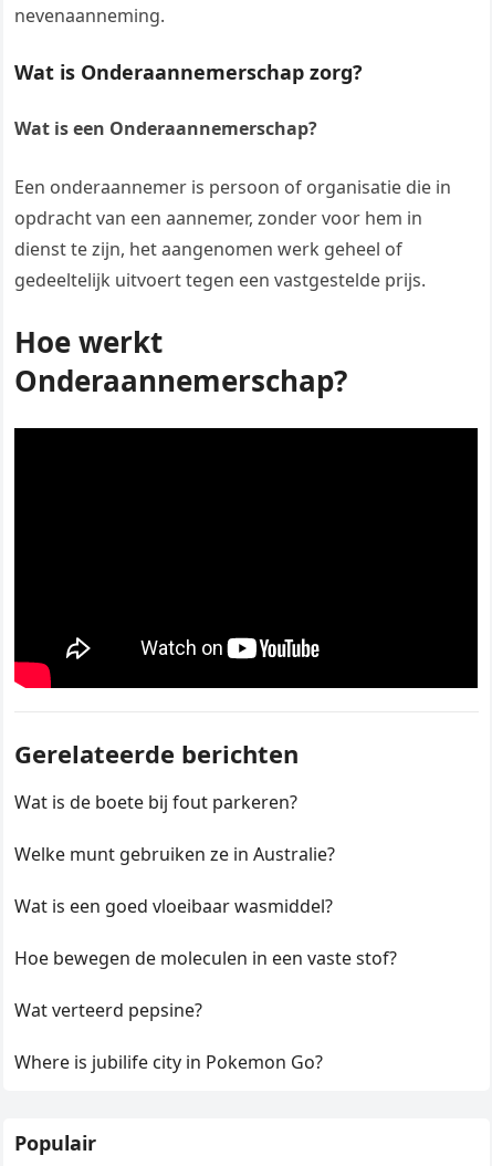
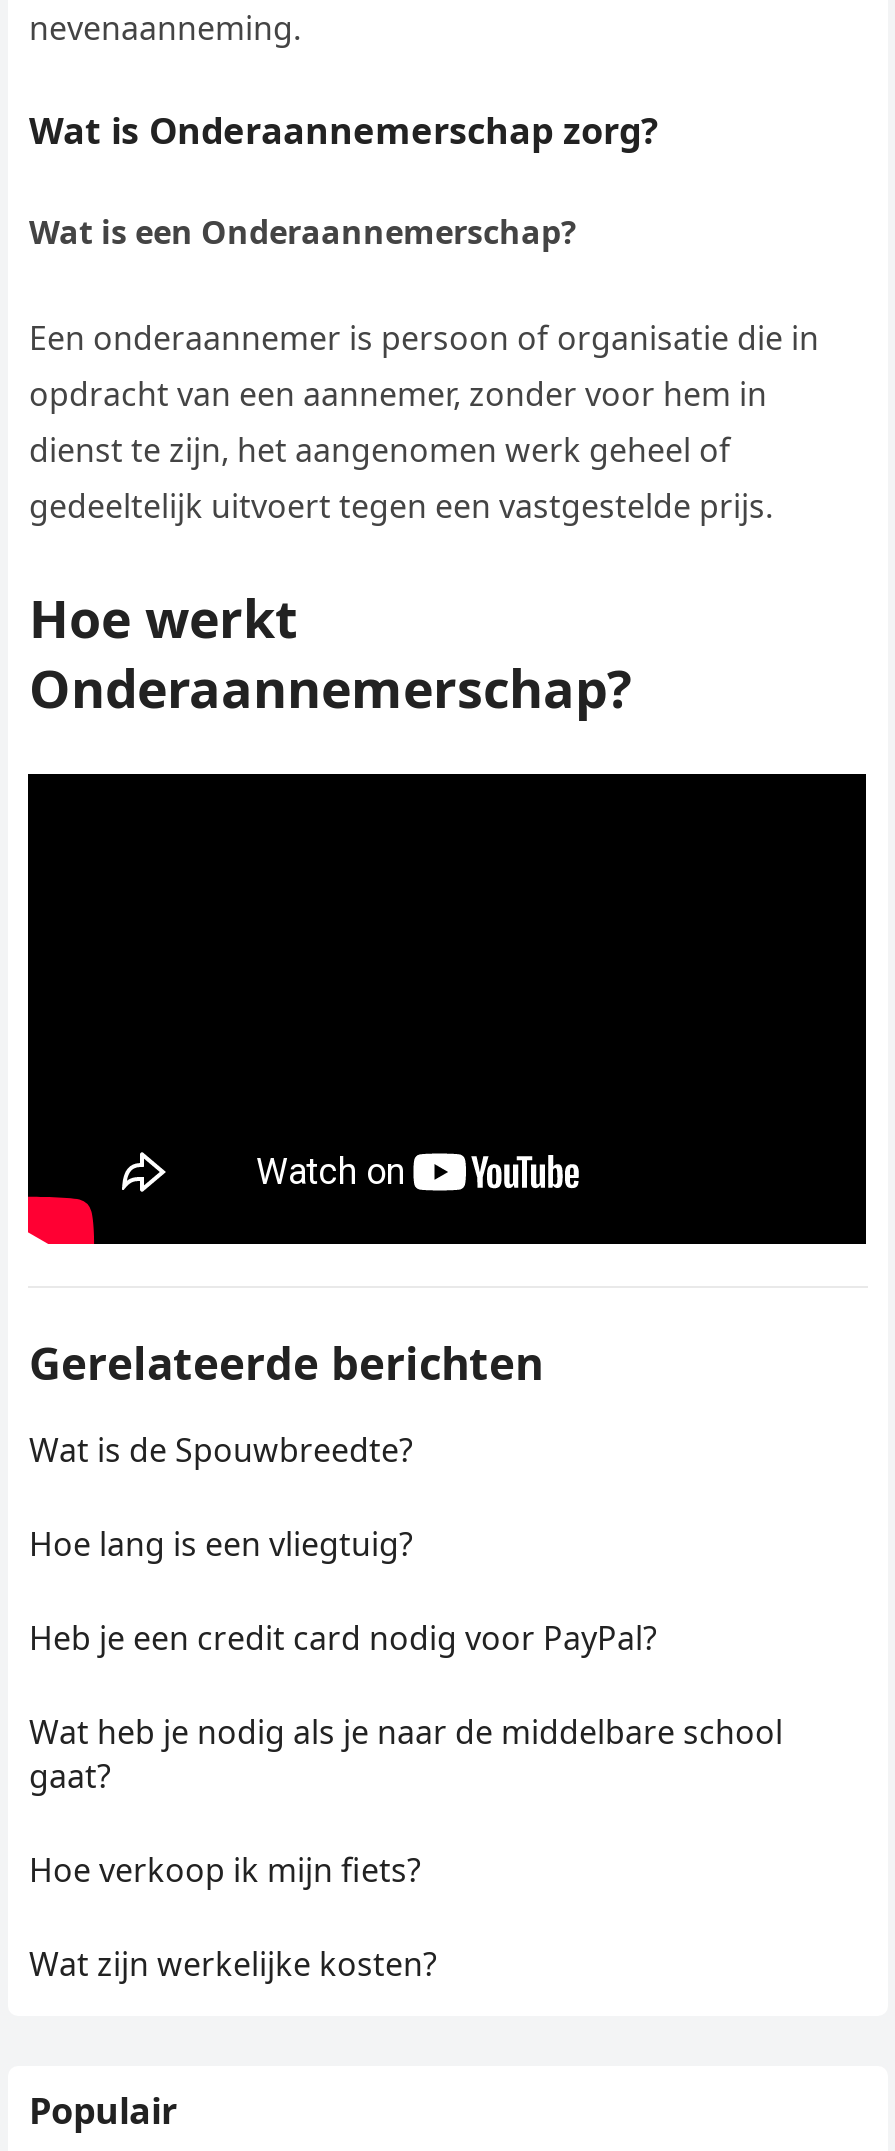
[15,790,298,815] Wat is de boete bij fout parkeren? -> [29,1429,413,1473] Wat is de Spouwbreedte?
[15,842,336,867] Welke munt gebruiken ze in Australie? -> [29,1523,413,1567] Hoe lang is een vliegtuig?
[15,894,333,919] Wat is een goed vloeibaar wasmiddel? -> [29,1617,657,1661] Heb je een credit card nodig voor PayPal?
[15,946,397,971] Hoe bewegen de moleculen in een vaste stof? -> [29,1711,783,1799] Wat heb je nodig als je naar de middelbare school | gaat?
[15,998,203,1023] Wat verteerd pepsine? -> [29,1849,421,1893] Hoe verkoop ik mijn fiets?
[15,1050,323,1075] Where is jubilife city in Pokemon Go? -> [29,1943,437,1987] Wat zijn werkelijke kosten?

